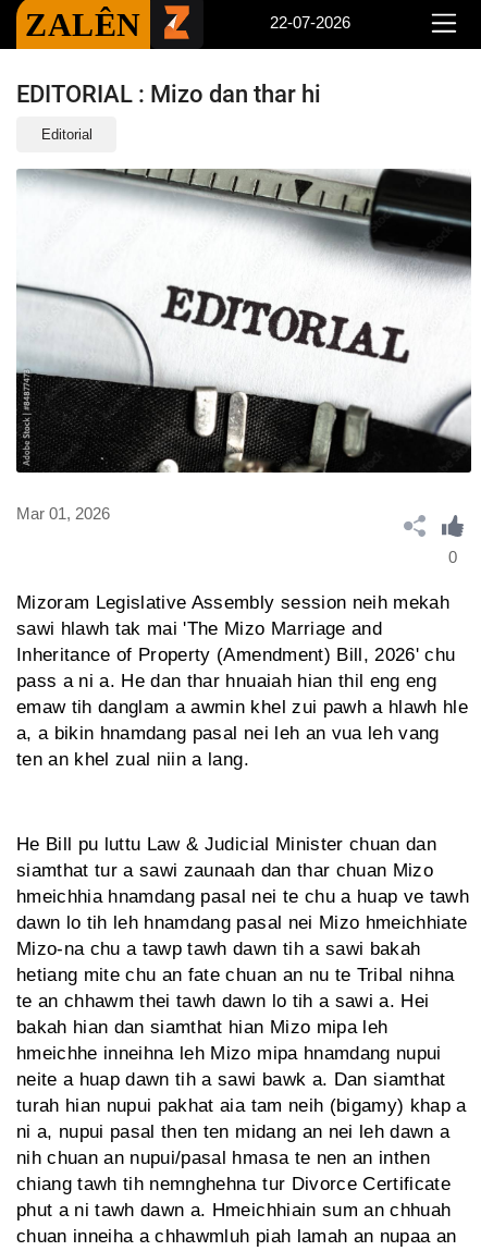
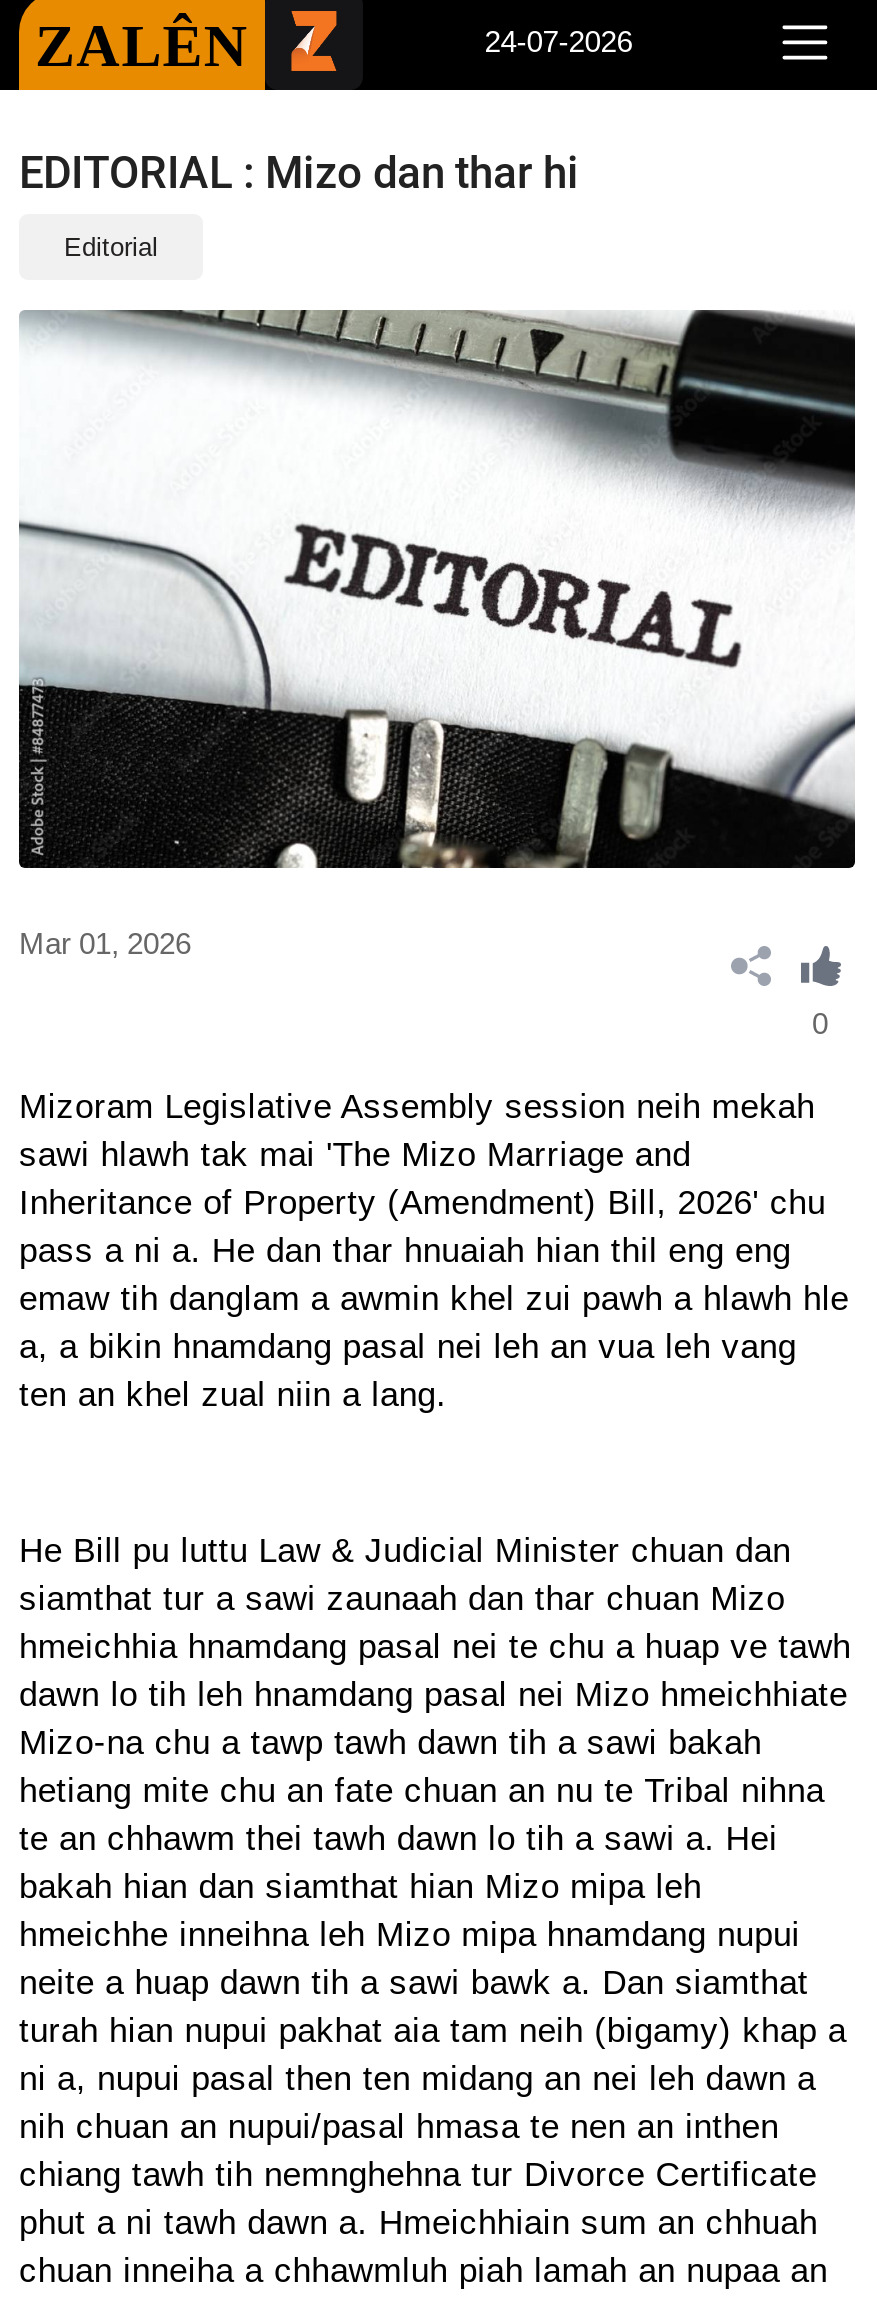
[270,13,350,31] 22-07-2026 -> [484,23,632,57] 24-07-2026

